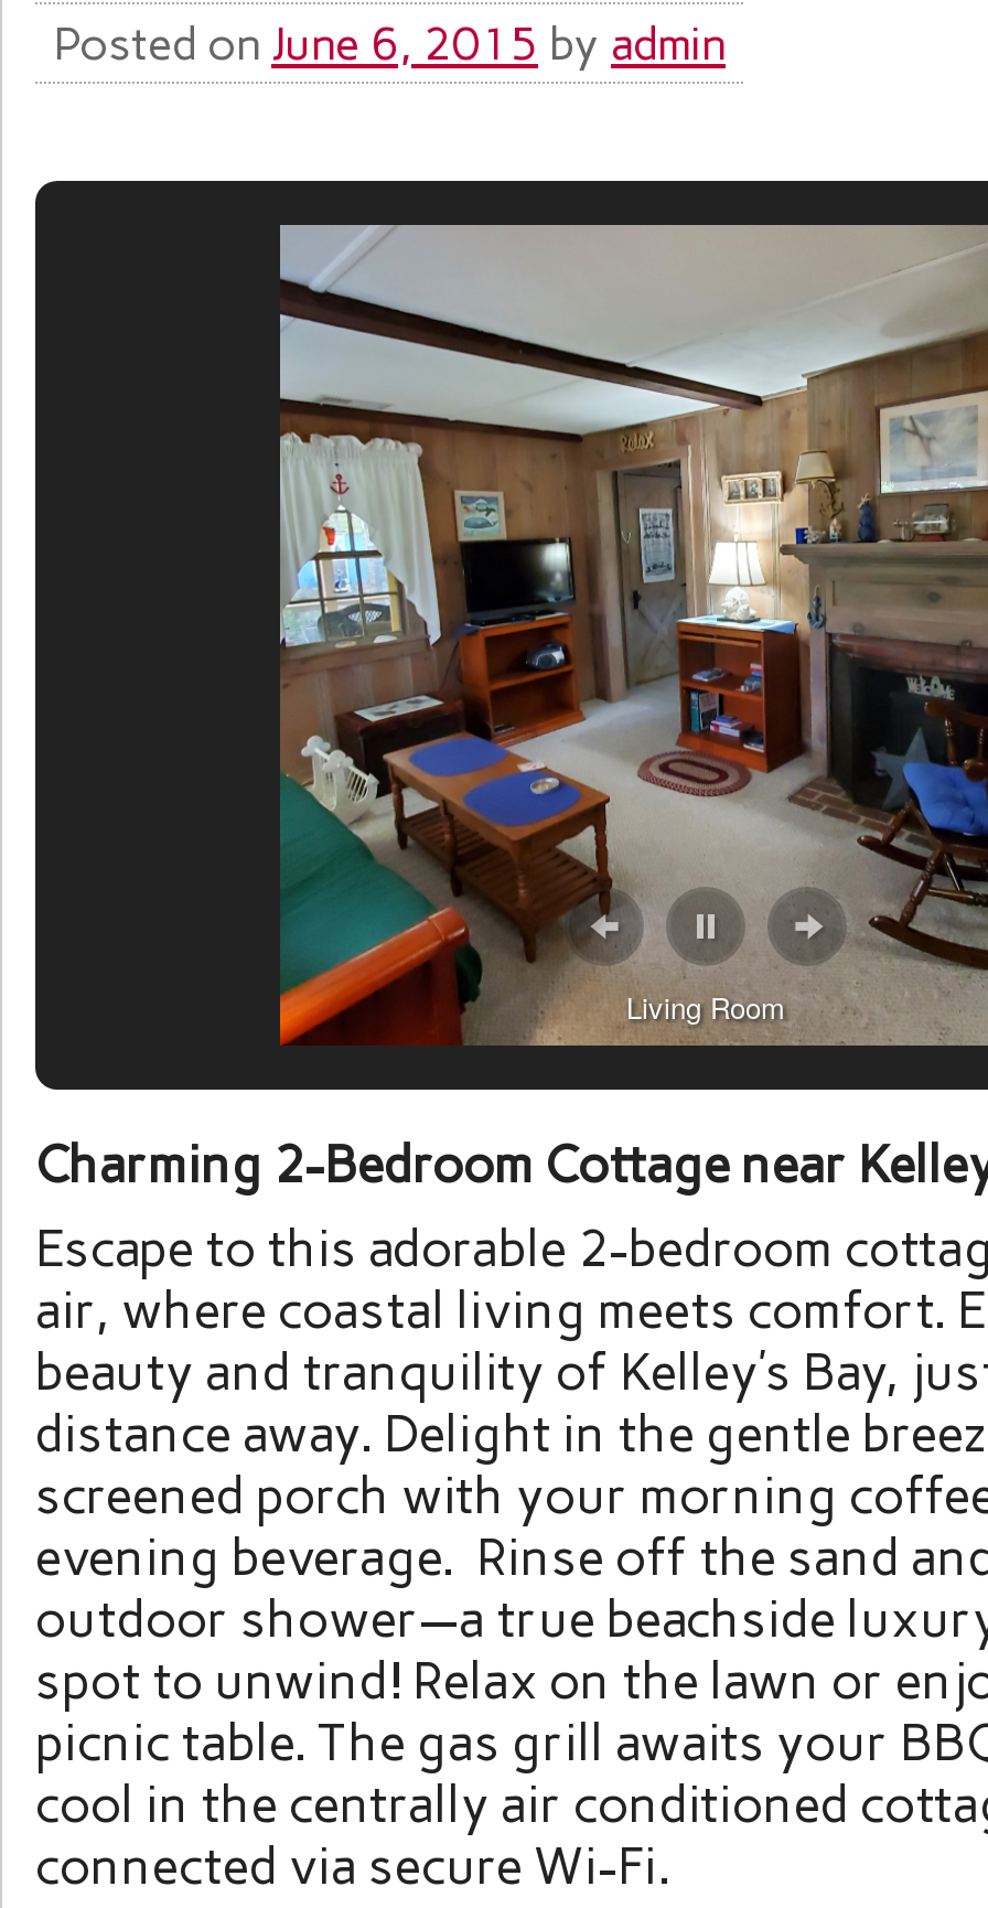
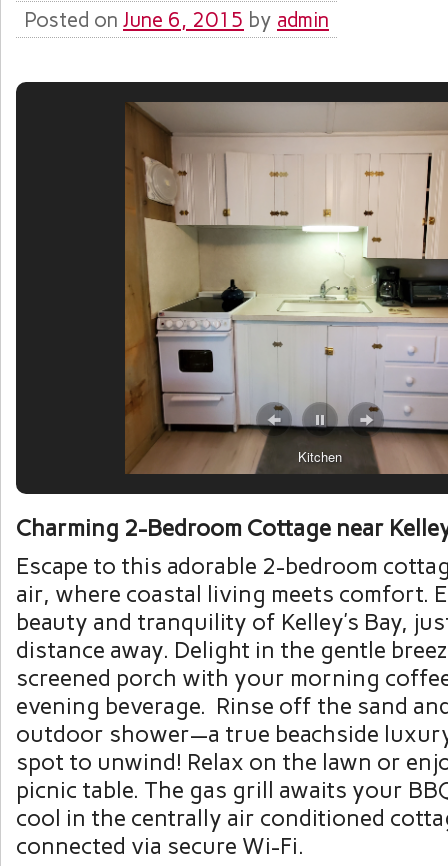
[278,223,981,1046] [image] | Living Room -> [124,102,445,475] [image] | kitchen

